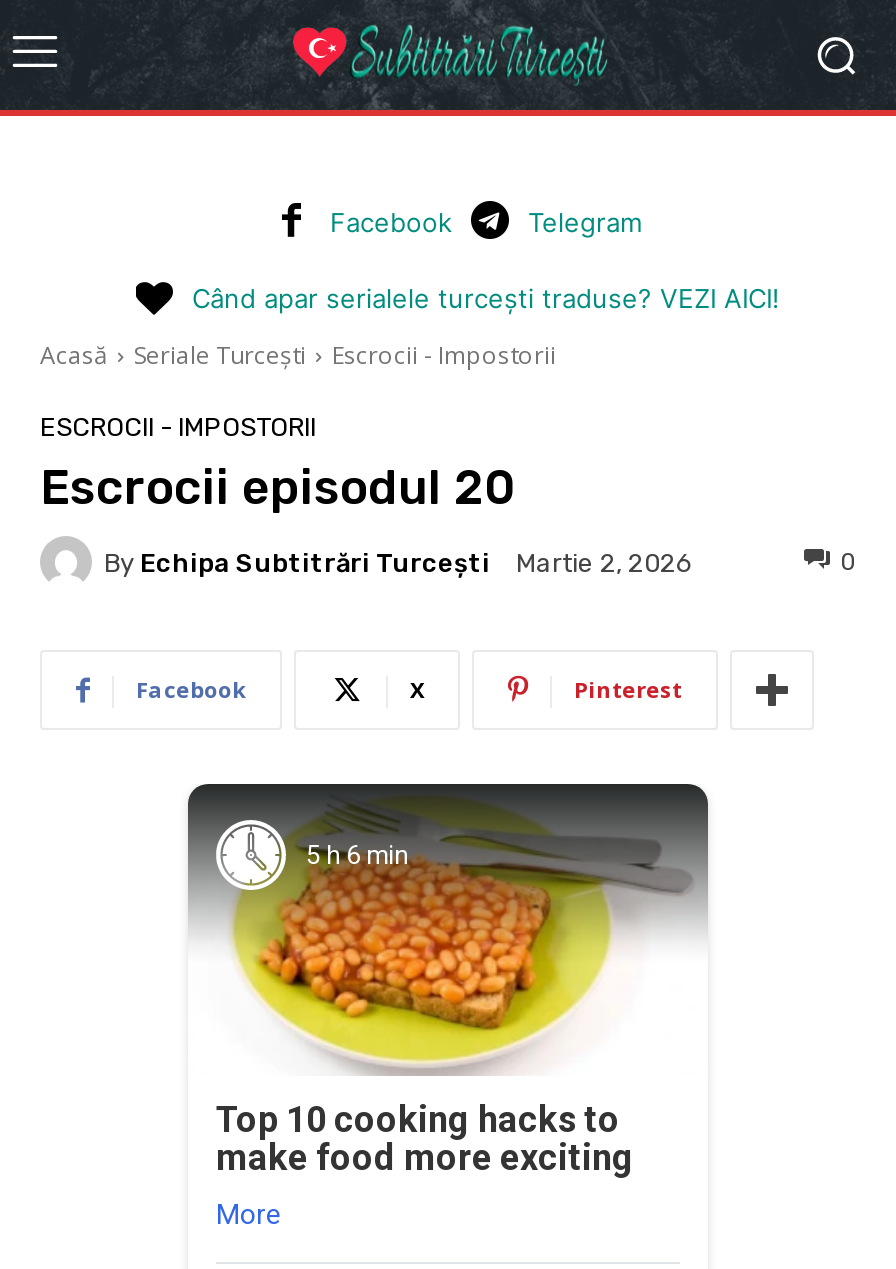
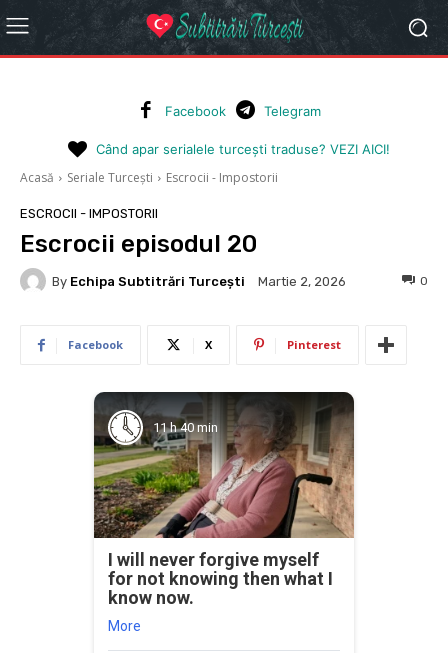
[188,790,708,1046] [image] | 5 h 6 min -> [93,394,355,539] [image] | 11 h 40 min
[216,1098,634,1178] Top 10 cooking hacks to | make food more exciting -> [108,549,333,608] I will never forgive myself | for not knowing then what I | know now.

